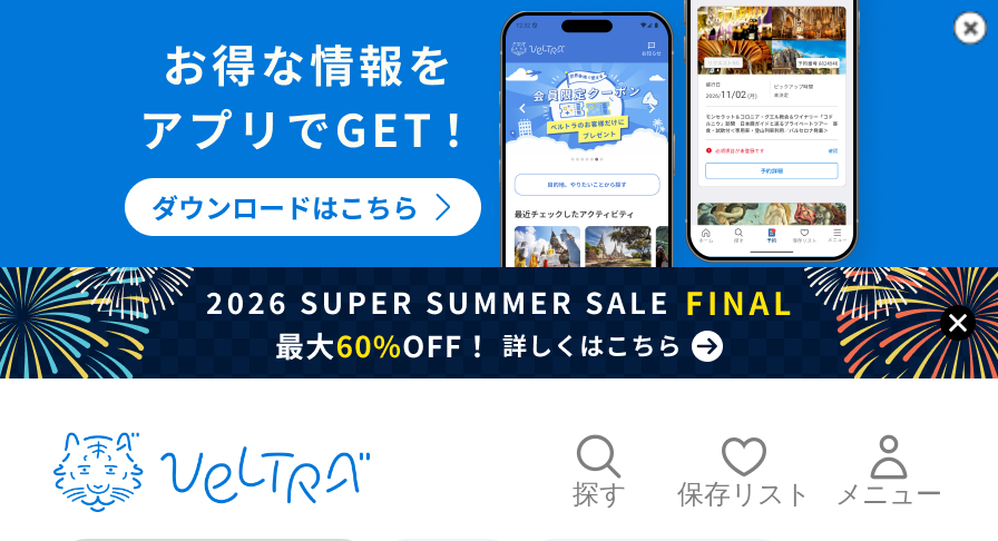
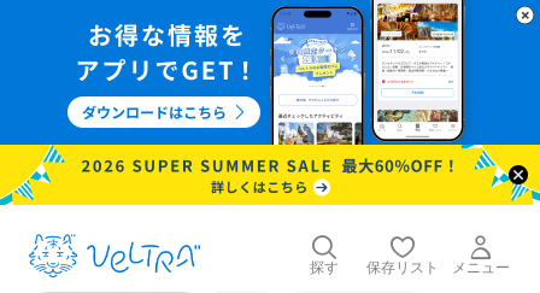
[7,265,991,381] [image] -> [4,143,536,206] [image]

